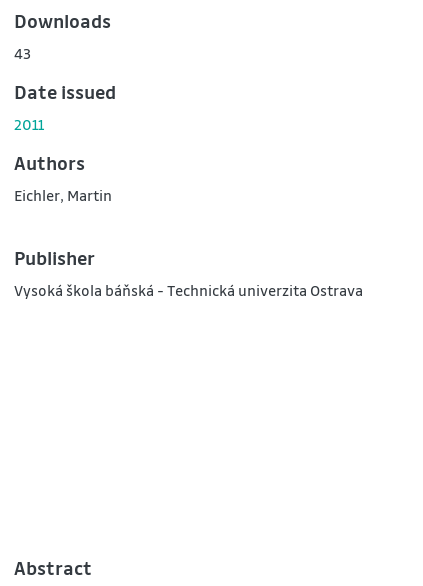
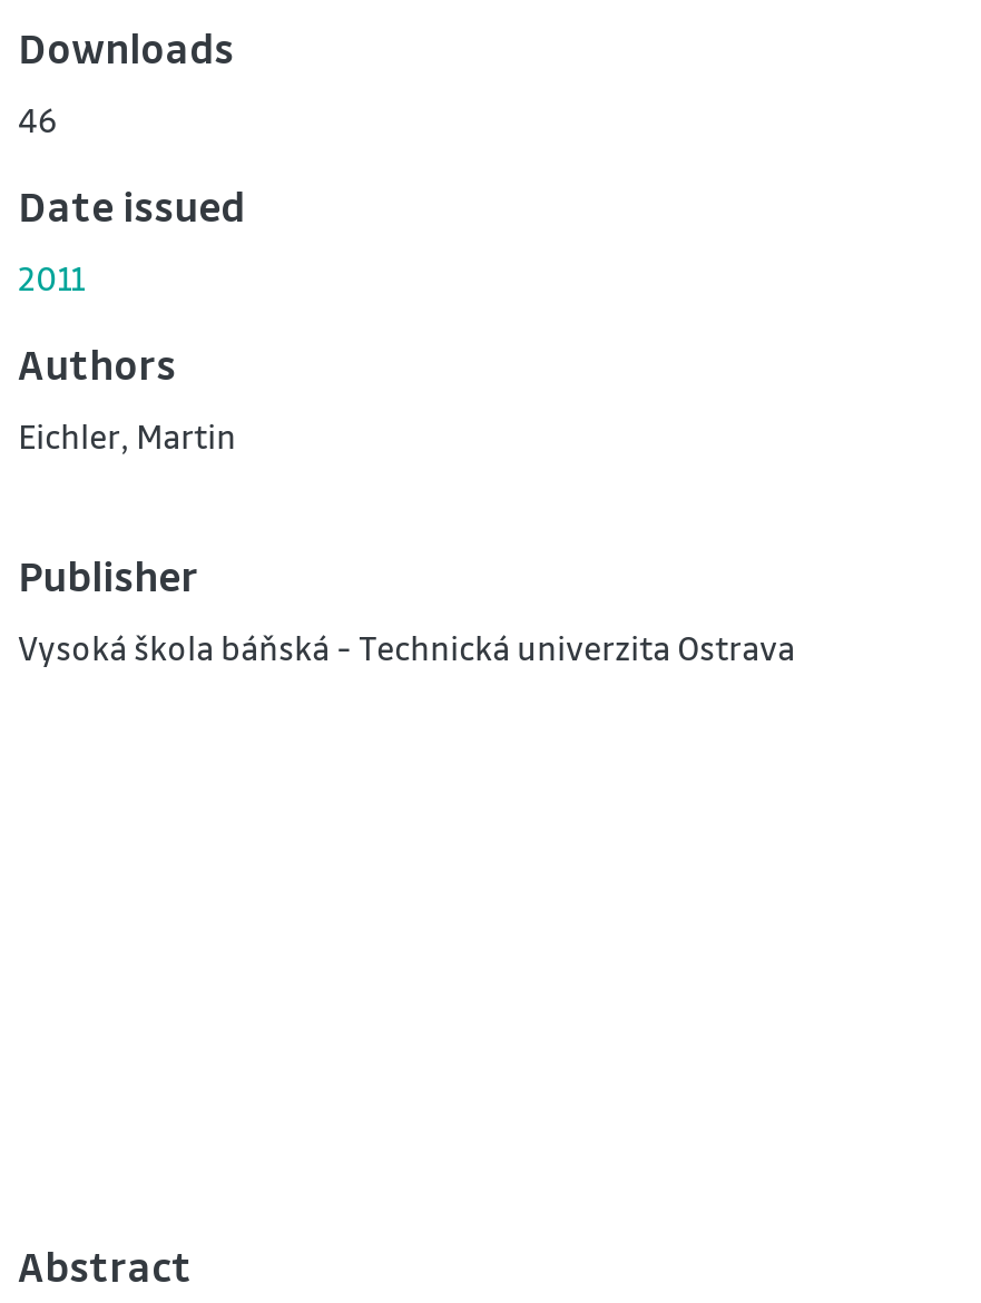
[14,43,31,63] 43 -> [18,97,58,141] 46

